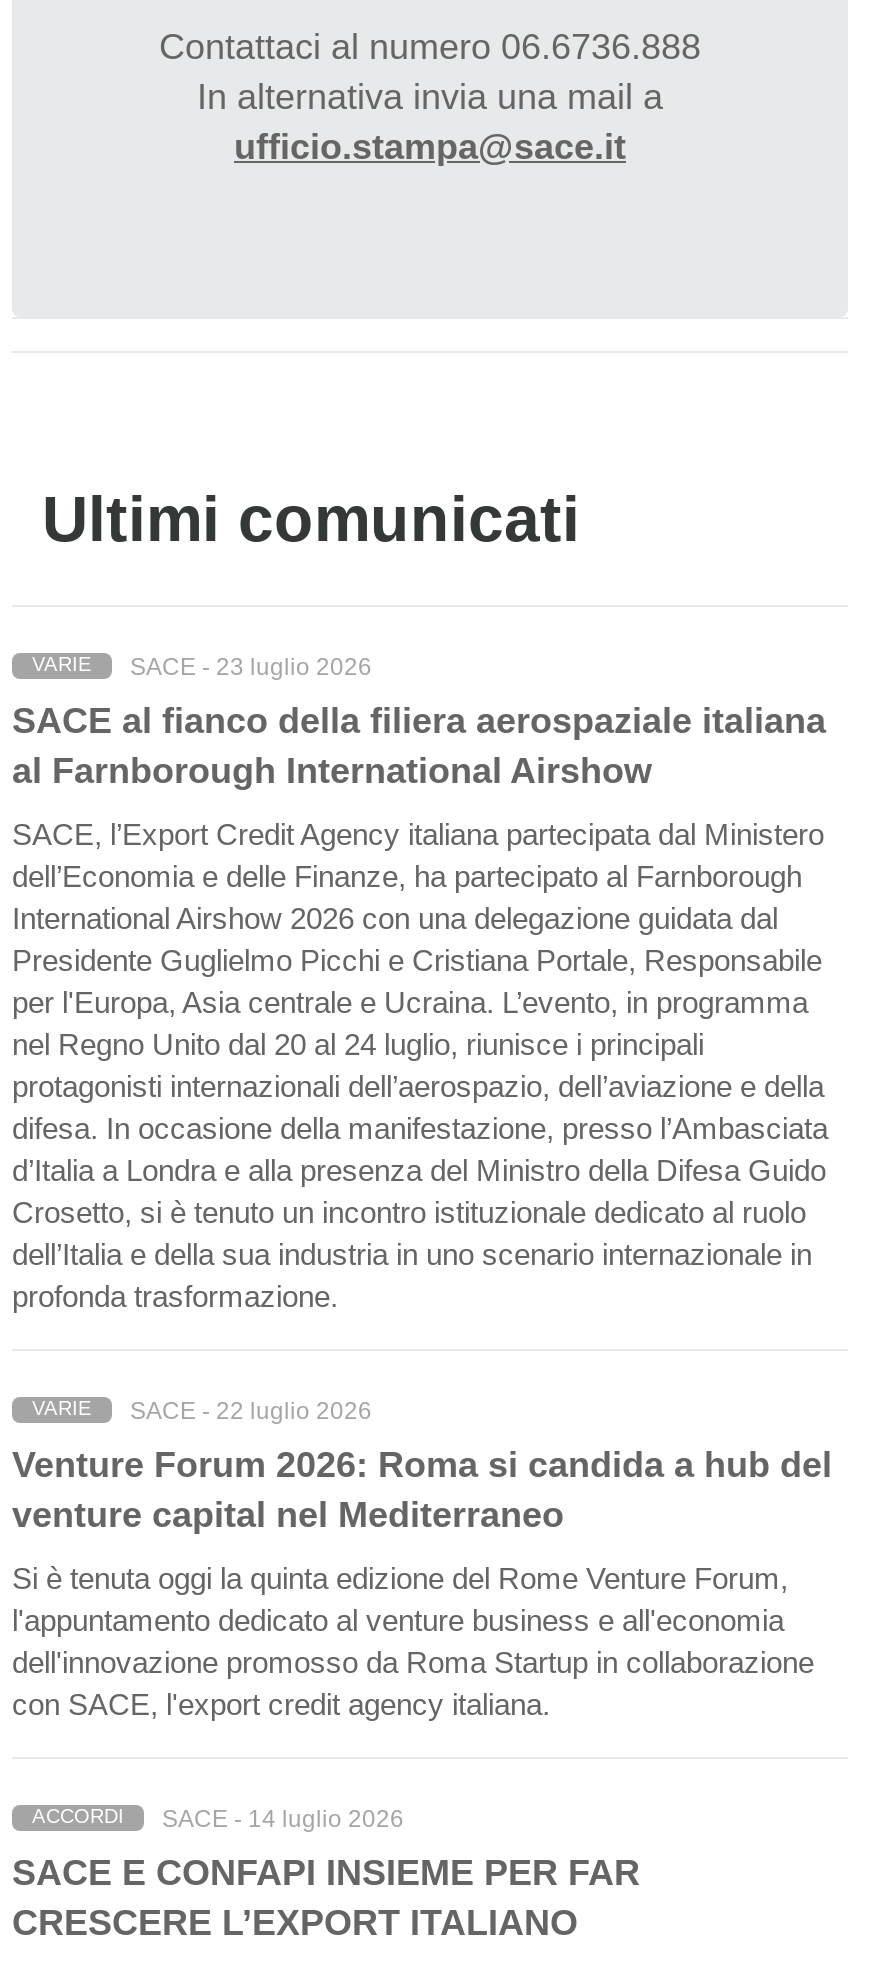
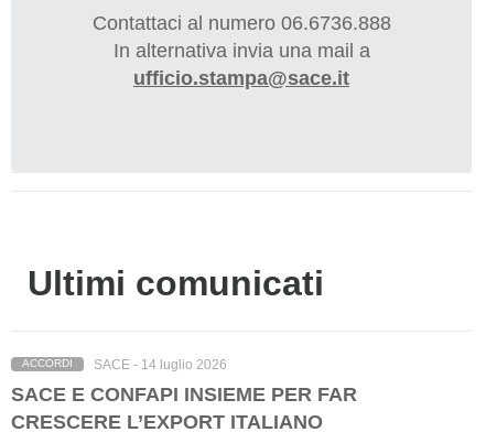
[12,653,832,1721] VARIE | SACE - 23 luglio 2026 | SACE al fianco della filiera aerospaziale italiana | al Farnborough International Airshow | SACE, l’Export Credit Agency italiana partecipata dal Ministero | dell’Economia e delle Finanze, ha partecipato al Farnborough | International Airshow 2026 con una delegazione guidata dal | Presidente Guglielmo Picchi e Cristiana Portale, Responsabile | per l'Europa, Asia centrale e Ucraina. L’evento, in programma | nel Regno Unito dal 20 al 24 luglio, riunisce i principali | protagonisti internazionali dell’aerospazio, dell’aviazione e della | difesa. In occasione della manifestazione, presso l’Ambasciata | d’Italia a Londra e alla presenza del Ministro della Difesa Guido | Crosetto, si è tenuto un incontro istituzionale dedicato al ruolo | dell’Italia e della sua industria in uno scenario internazionale in | profonda trasformazione. | VARIE | SACE - 22 luglio 2026 | Venture Forum 2026: Roma si candida a hub del | venture capital nel Mediterraneo | Si è tenuta oggi la quinta edizione del Rome Venture Forum, | l'appuntamento dedicato al venture business e all'economia | dell'innovazione promosso da Roma Startup in collaborazione | con SACE, l'export credit agency italiana. -> none

